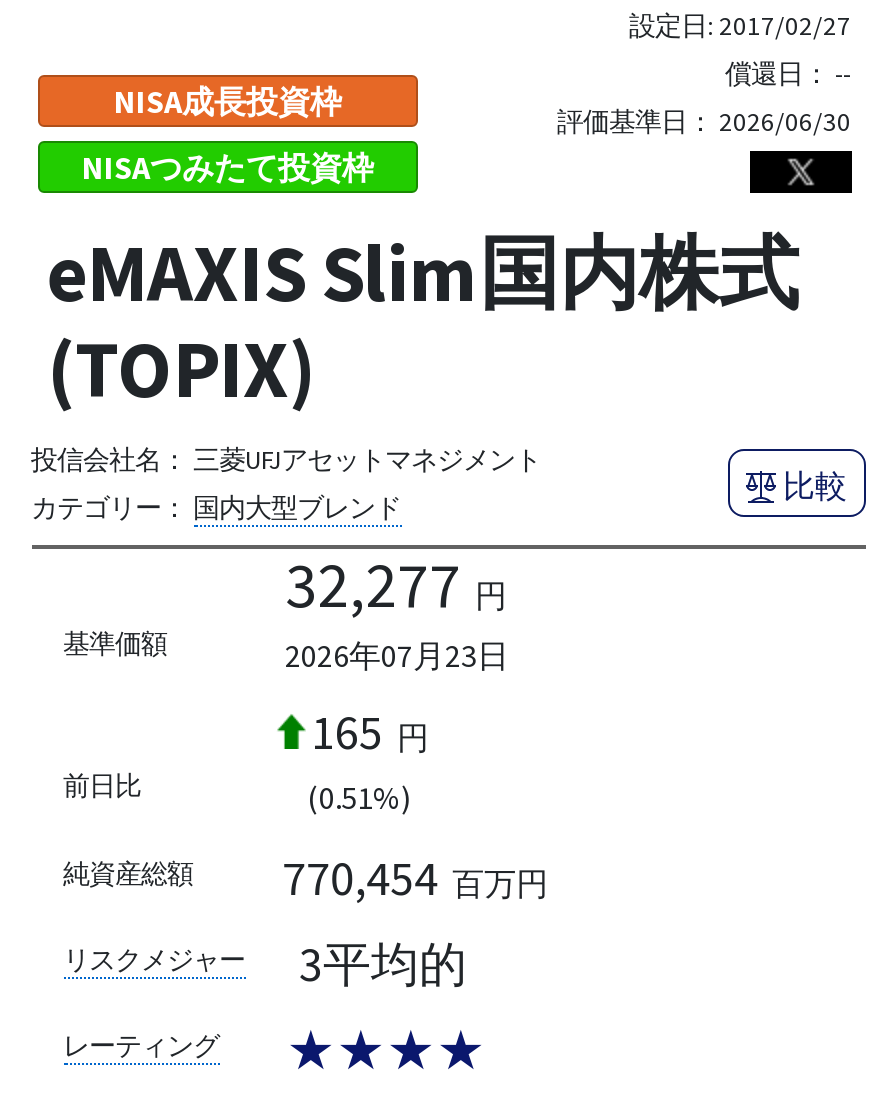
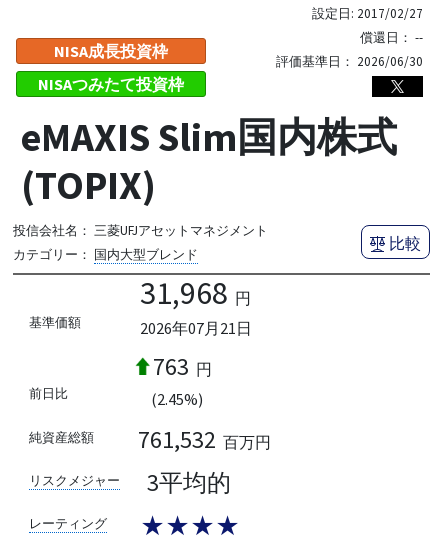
[285,544,507,624] 32,277 円 -> [139,273,250,313] 31,968 円
[285,634,509,674] 2026年07月23日 -> [139,318,251,338] 2026年07月21日
[311,700,429,762] 165 円 -> [152,351,211,382] 763 円
[307,776,411,816] (0.51%) -> [150,389,202,409] (2.45%)
[282,847,548,909] 770,454 百万円 -> [138,424,271,455] 761,532 百万円

